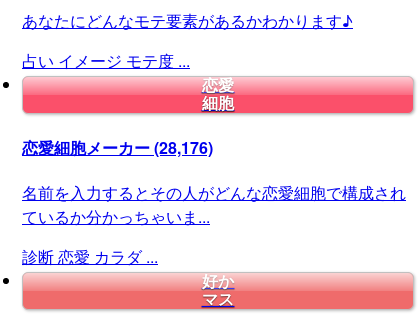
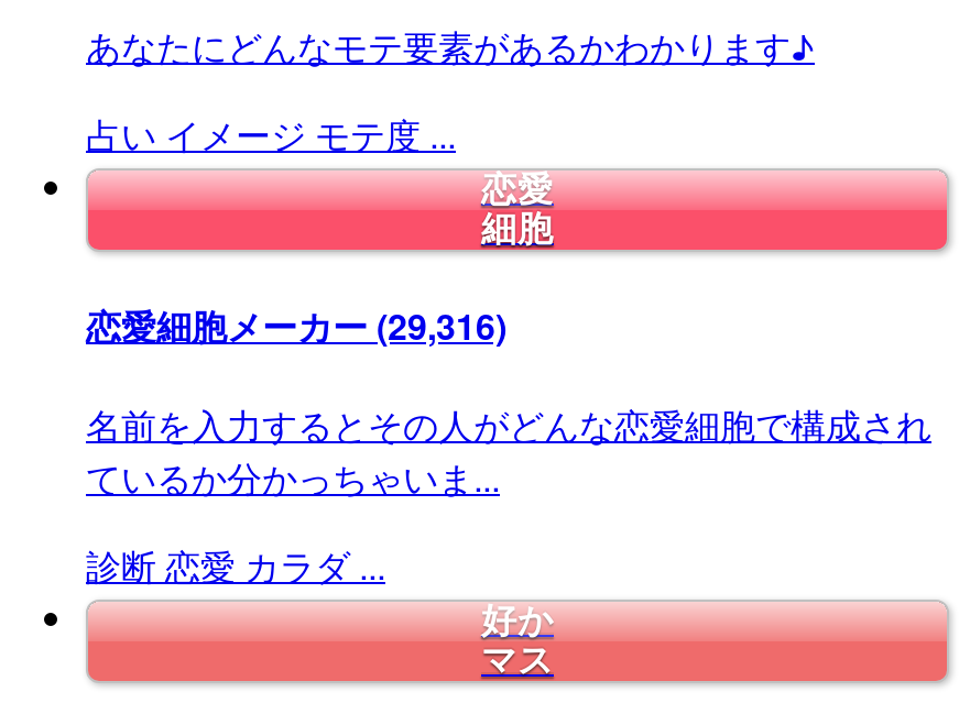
[22,136,213,159] 恋愛細胞メーカー(28,176) -> [86,300,506,350] 恋愛細胞メーカー(29,316)

